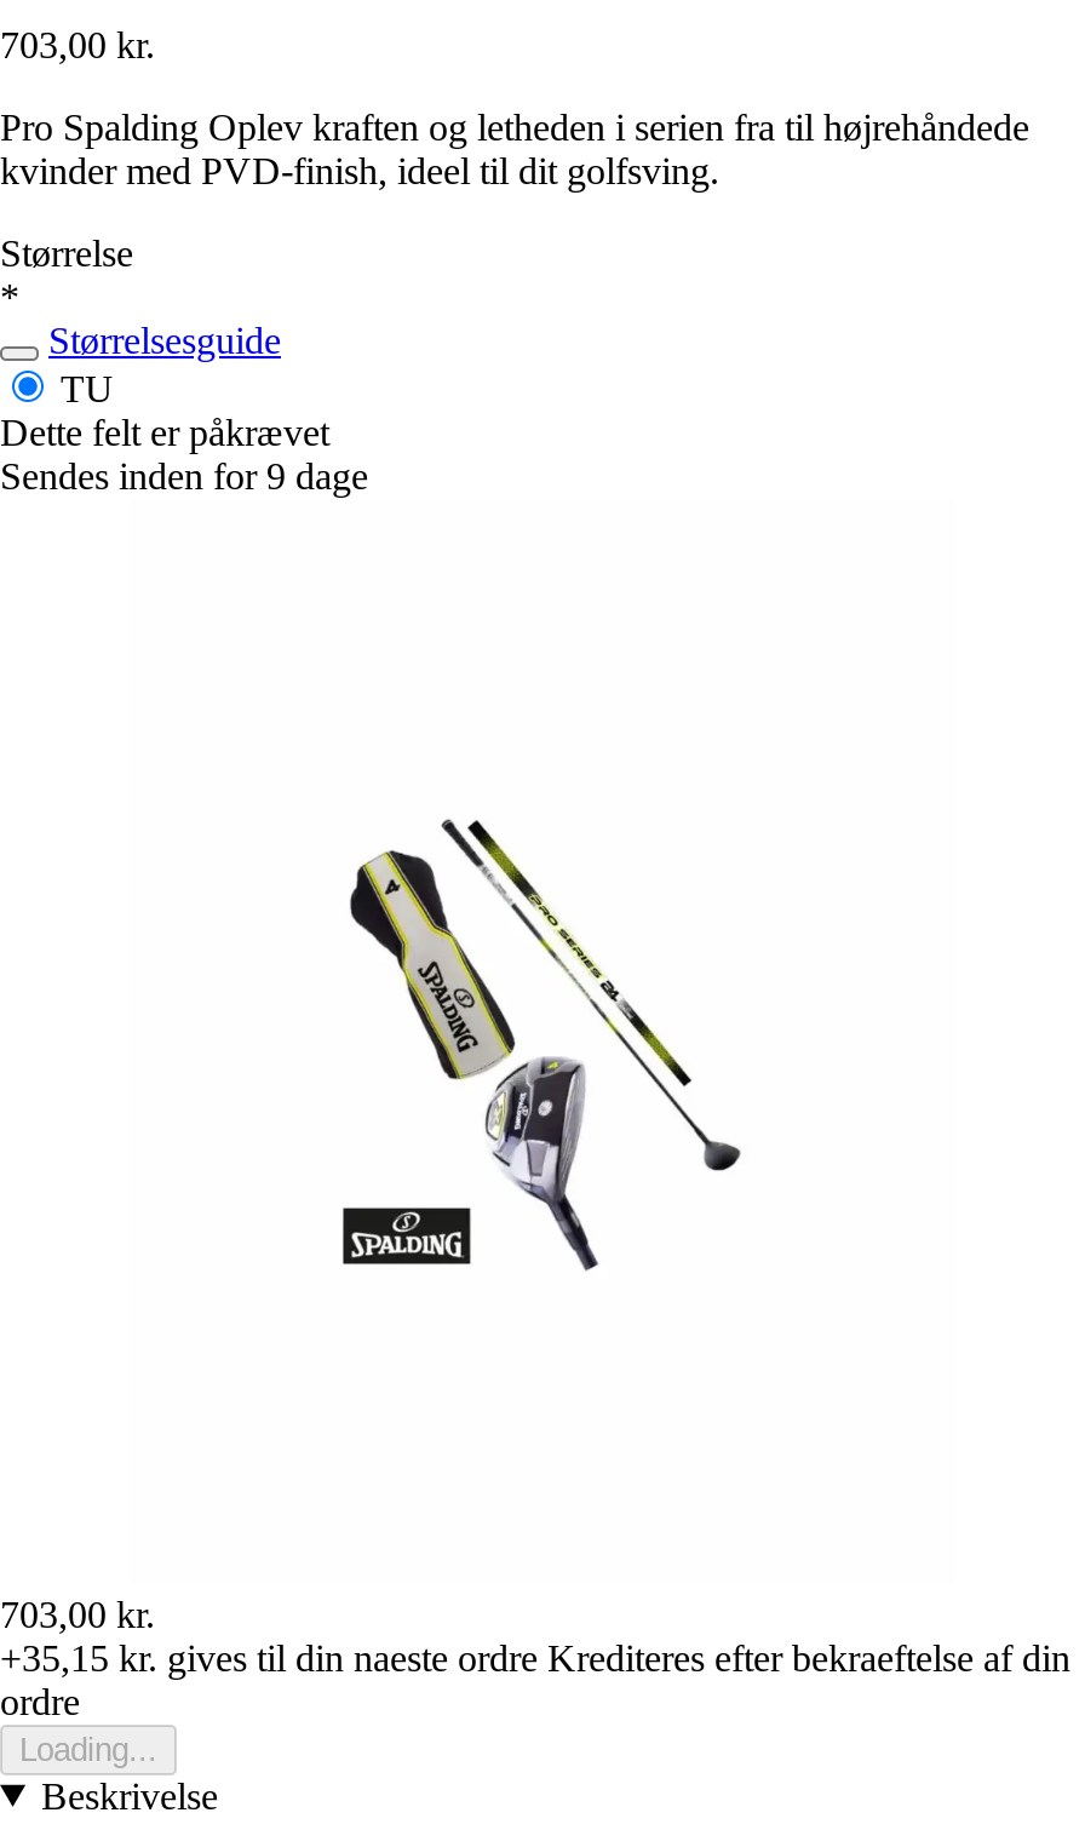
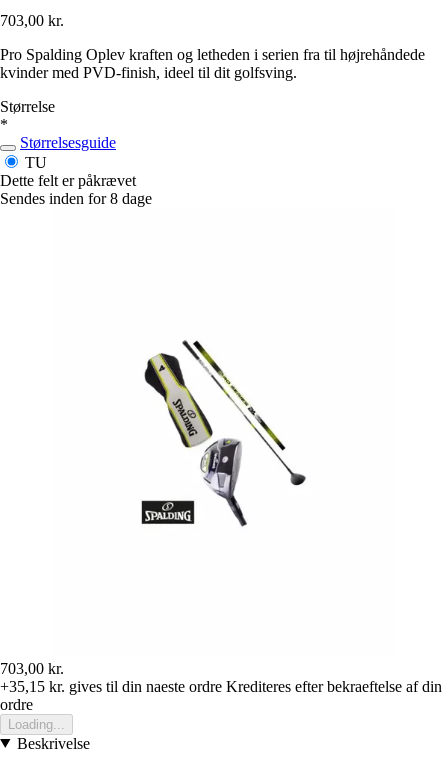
[0,455,368,496] Sendes inden for 9 dage -> [0,190,152,207] Sendes inden for 8 dage

